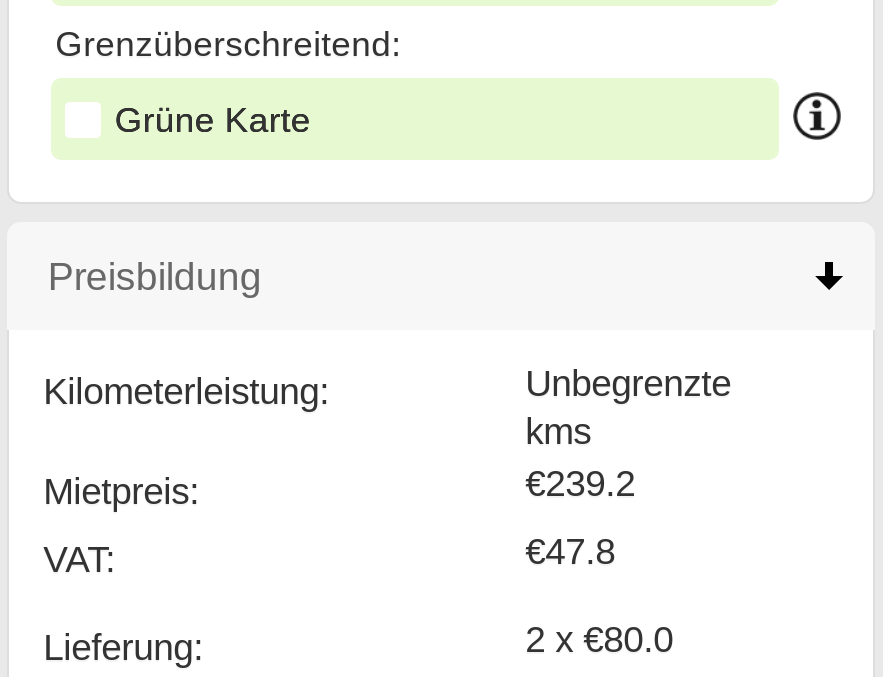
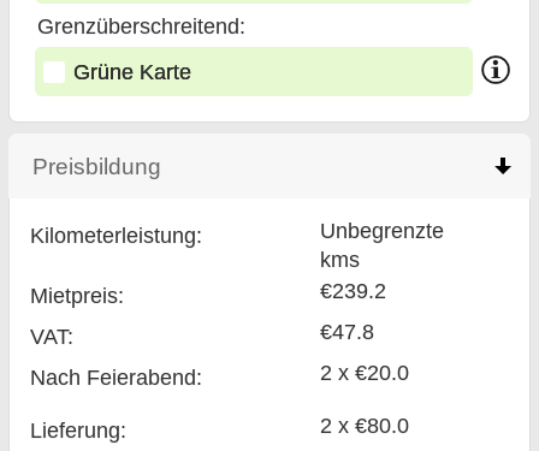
none -> [30,360,409,390] Nach Feierabend: | 2 x €20.0

